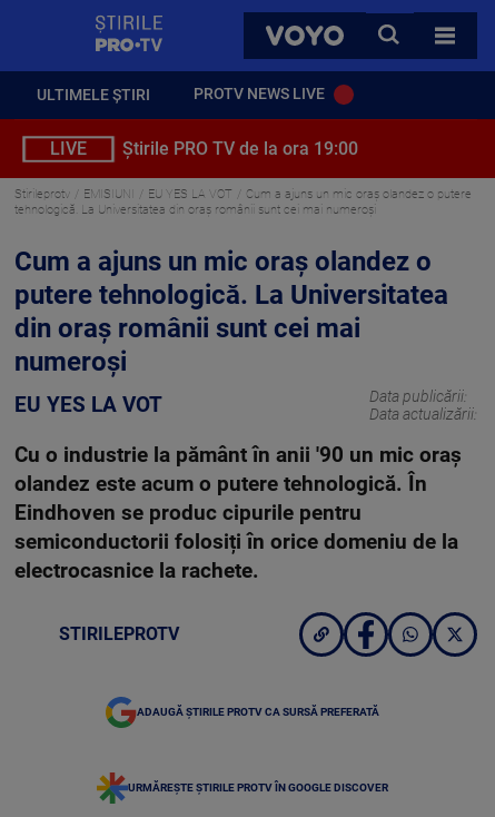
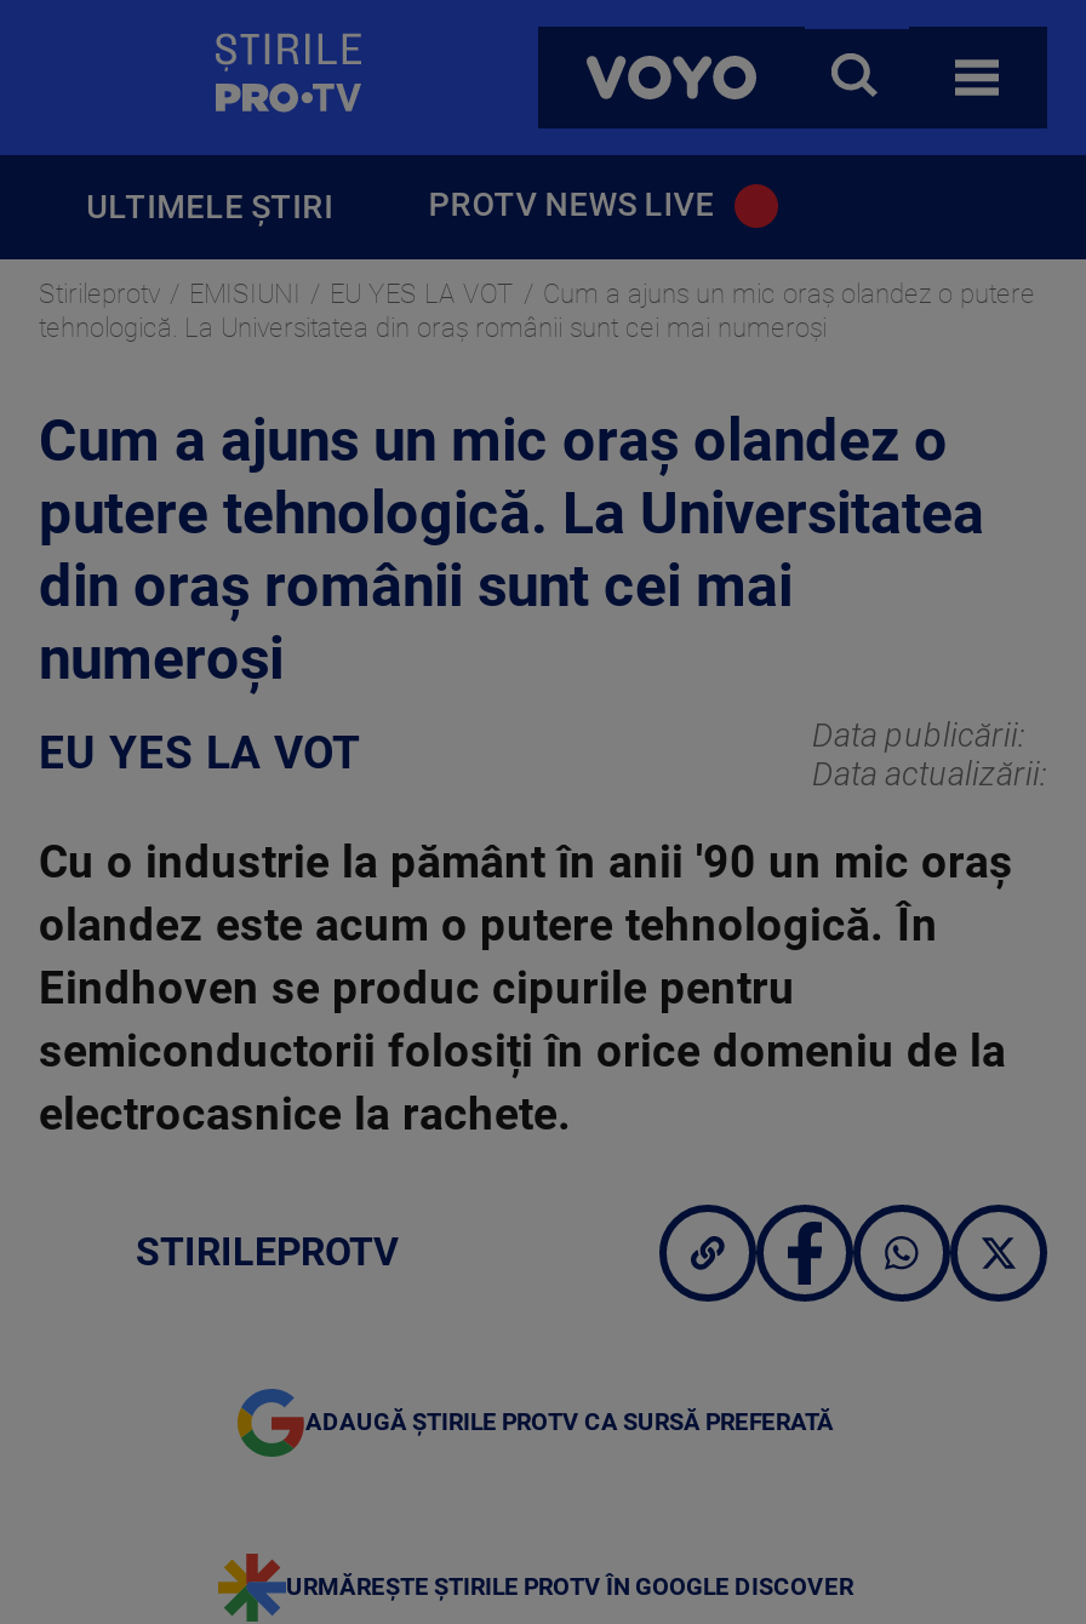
[50,138,358,159] LIVE | Știrile PRO TV de la ora 19:00 -> none

